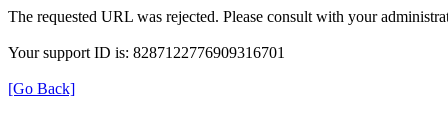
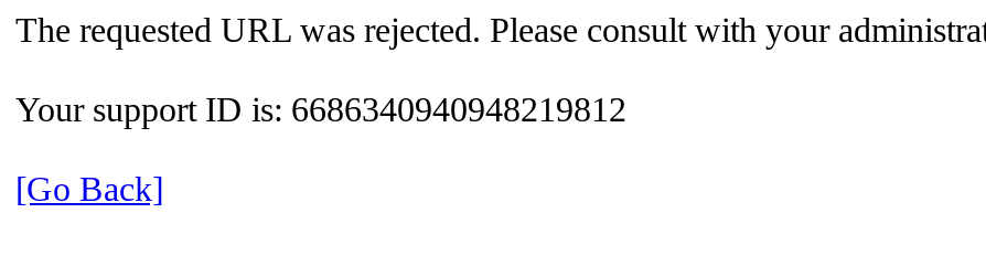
[8,44,285,61] Your support ID is: 8287122776909316701 -> [15,91,626,128] Your support ID is: 6686340940948219812

